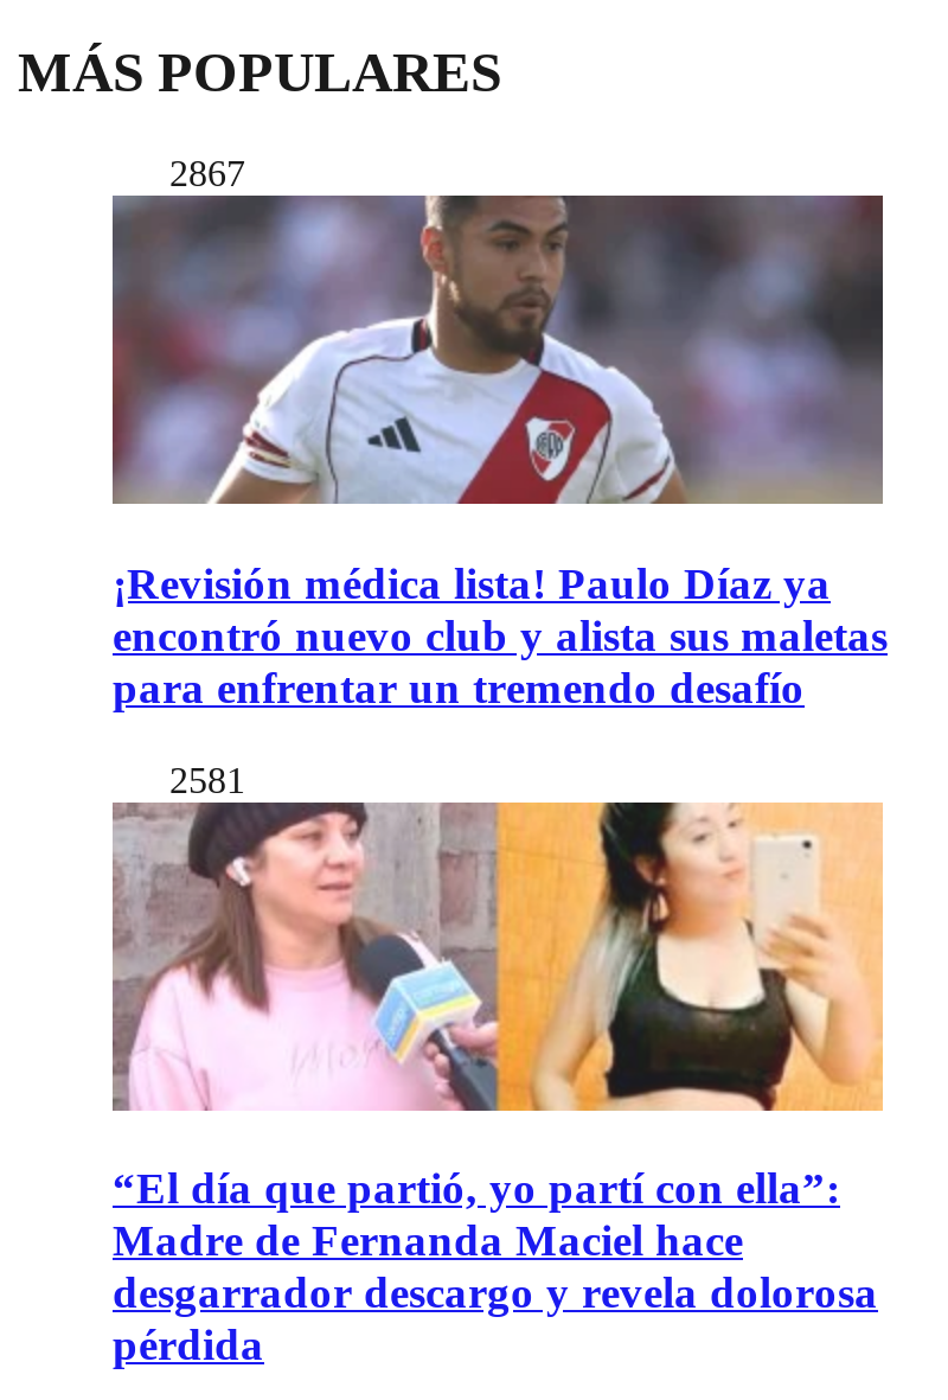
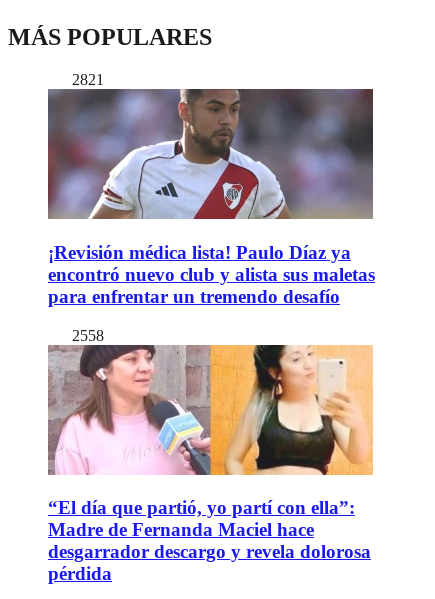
[160,153,245,193] 2867 -> [68,71,104,88] 2821
[160,759,245,799] 2581 -> [68,326,104,343] 2558

